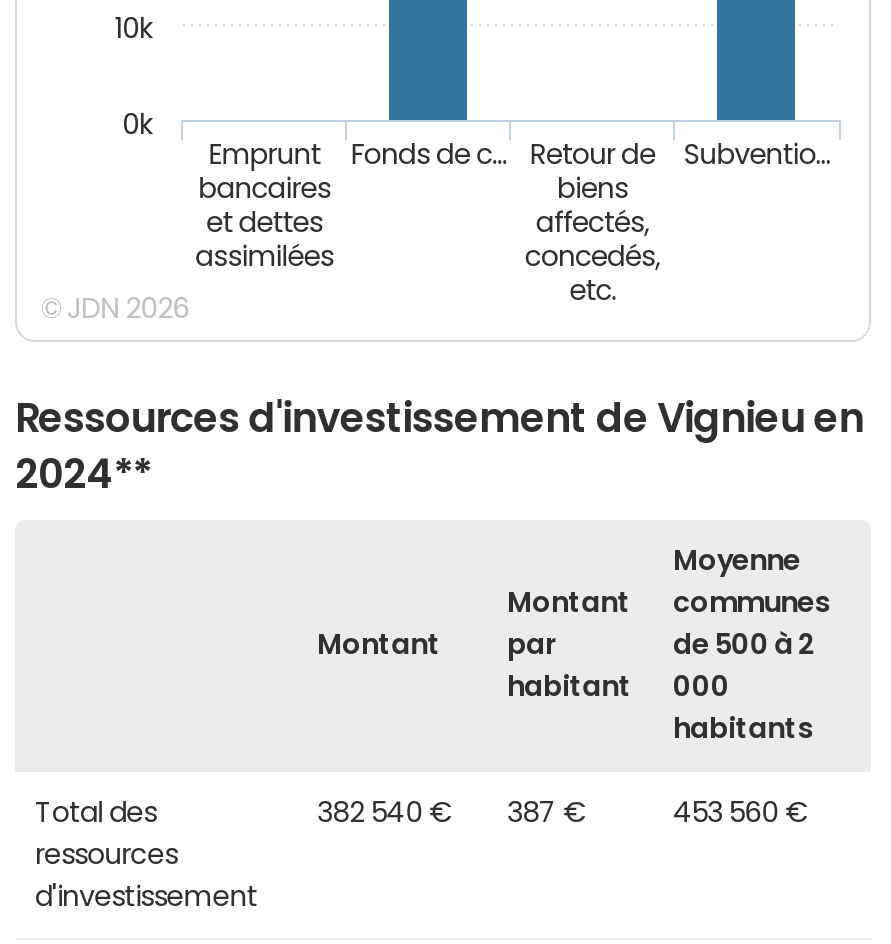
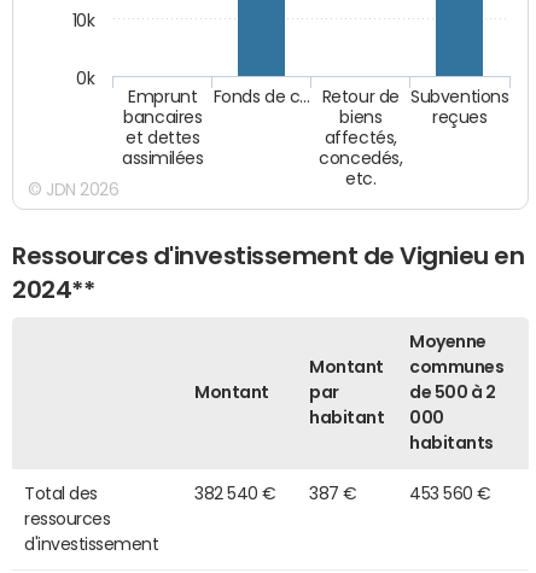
[683,141,831,169] Subventio… -> [411,88,509,128] Subventions | reçues

